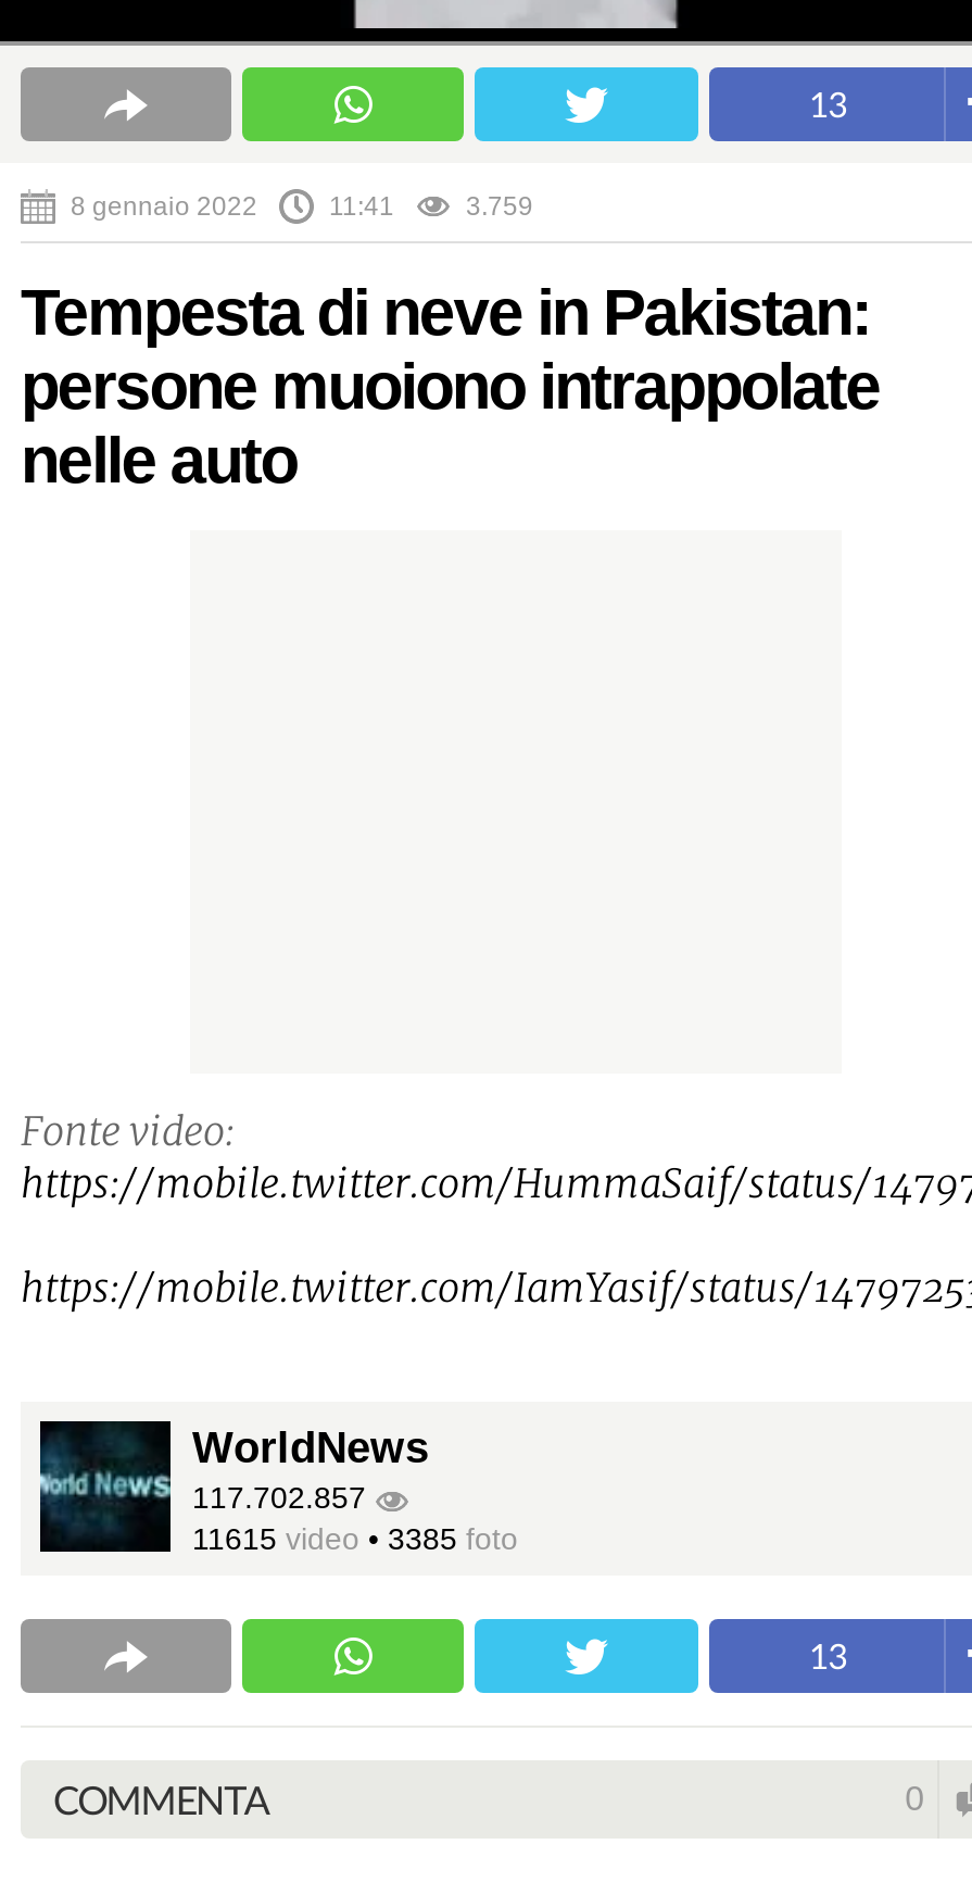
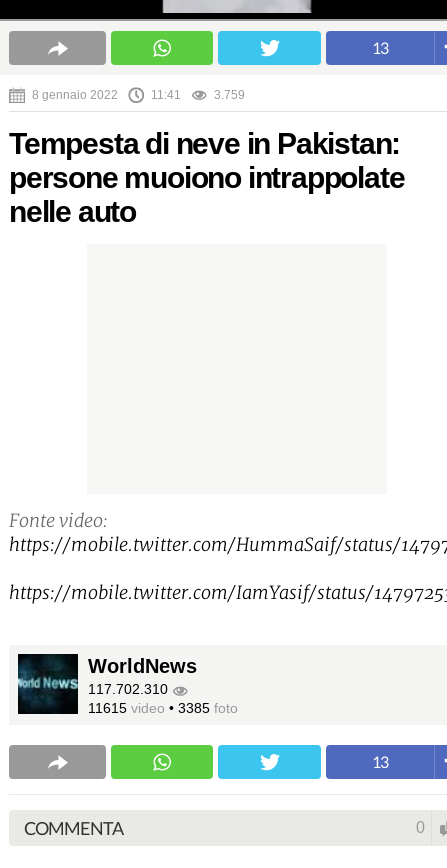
[192,1481,366,1515] 117.702.857 -> [88,681,168,697] 117.702.310

